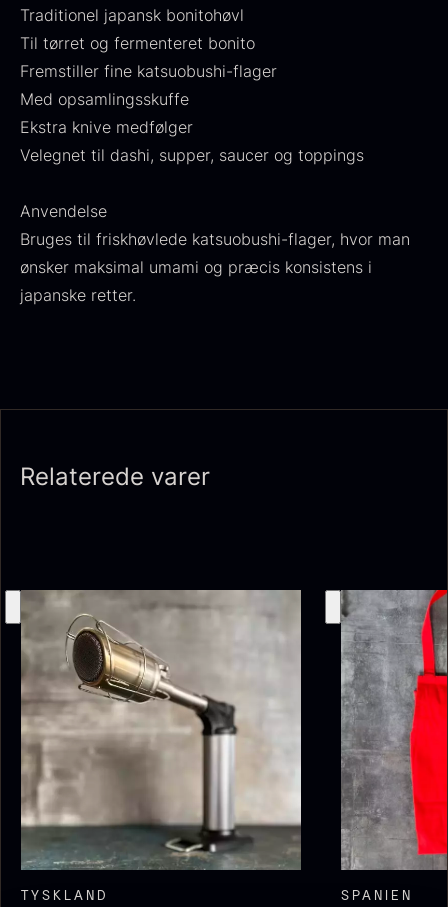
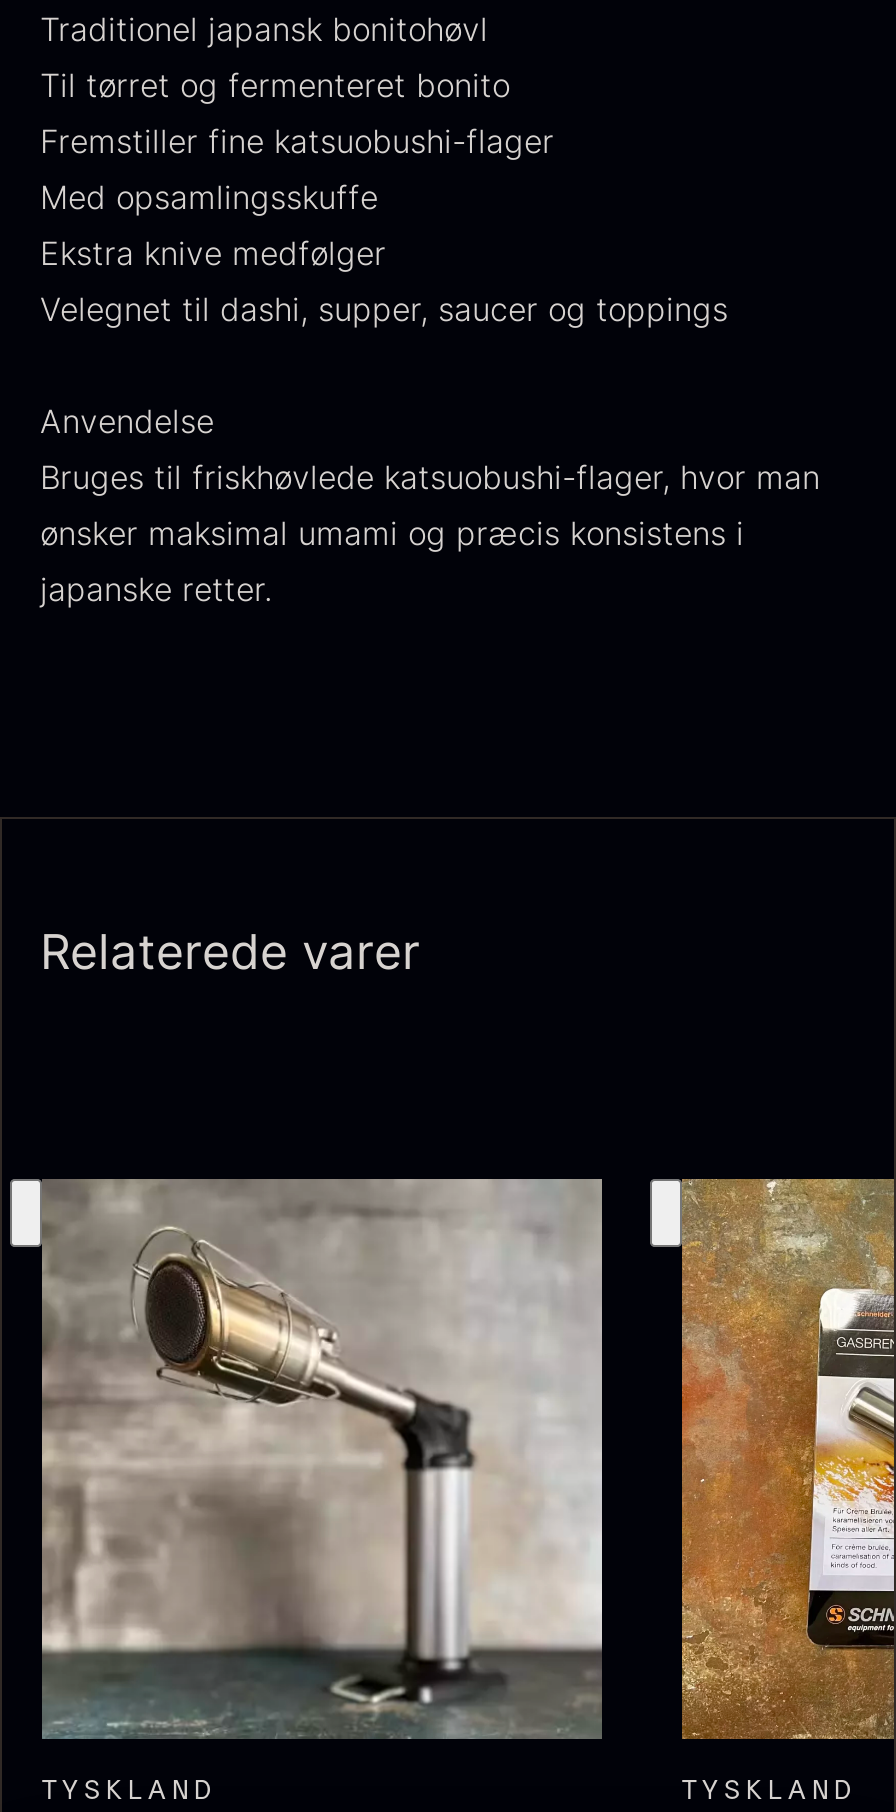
[340,589,445,902] [image] | SPANIEN -> [680,1177,890,1803] [image] | TYSKLAND

